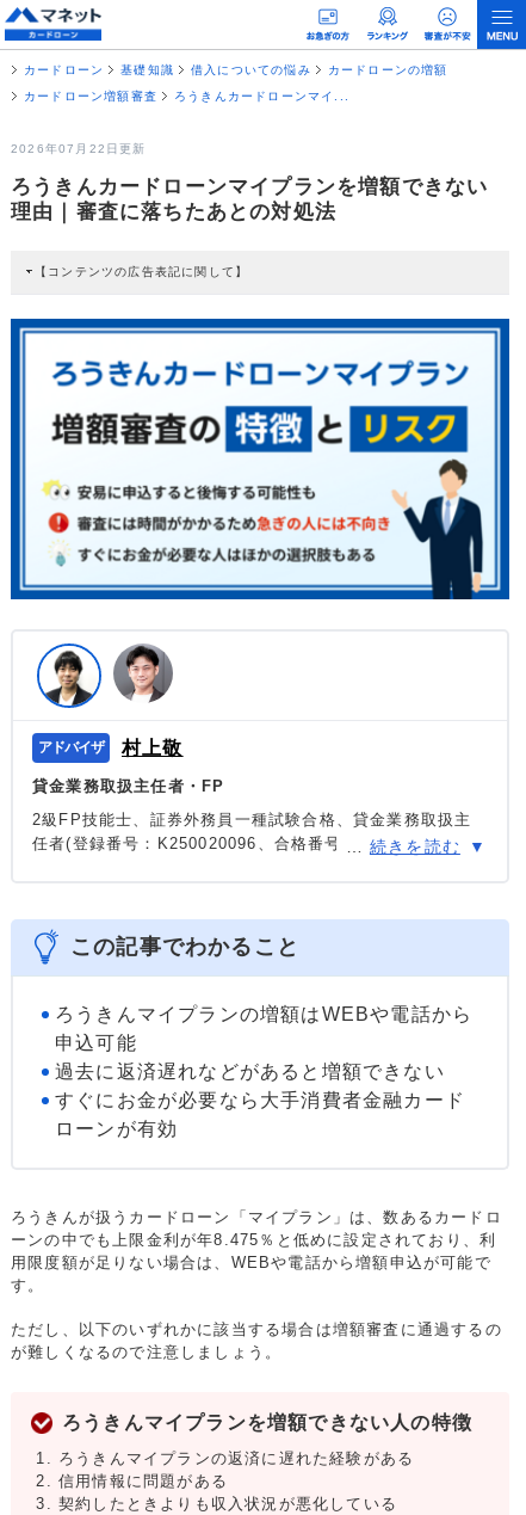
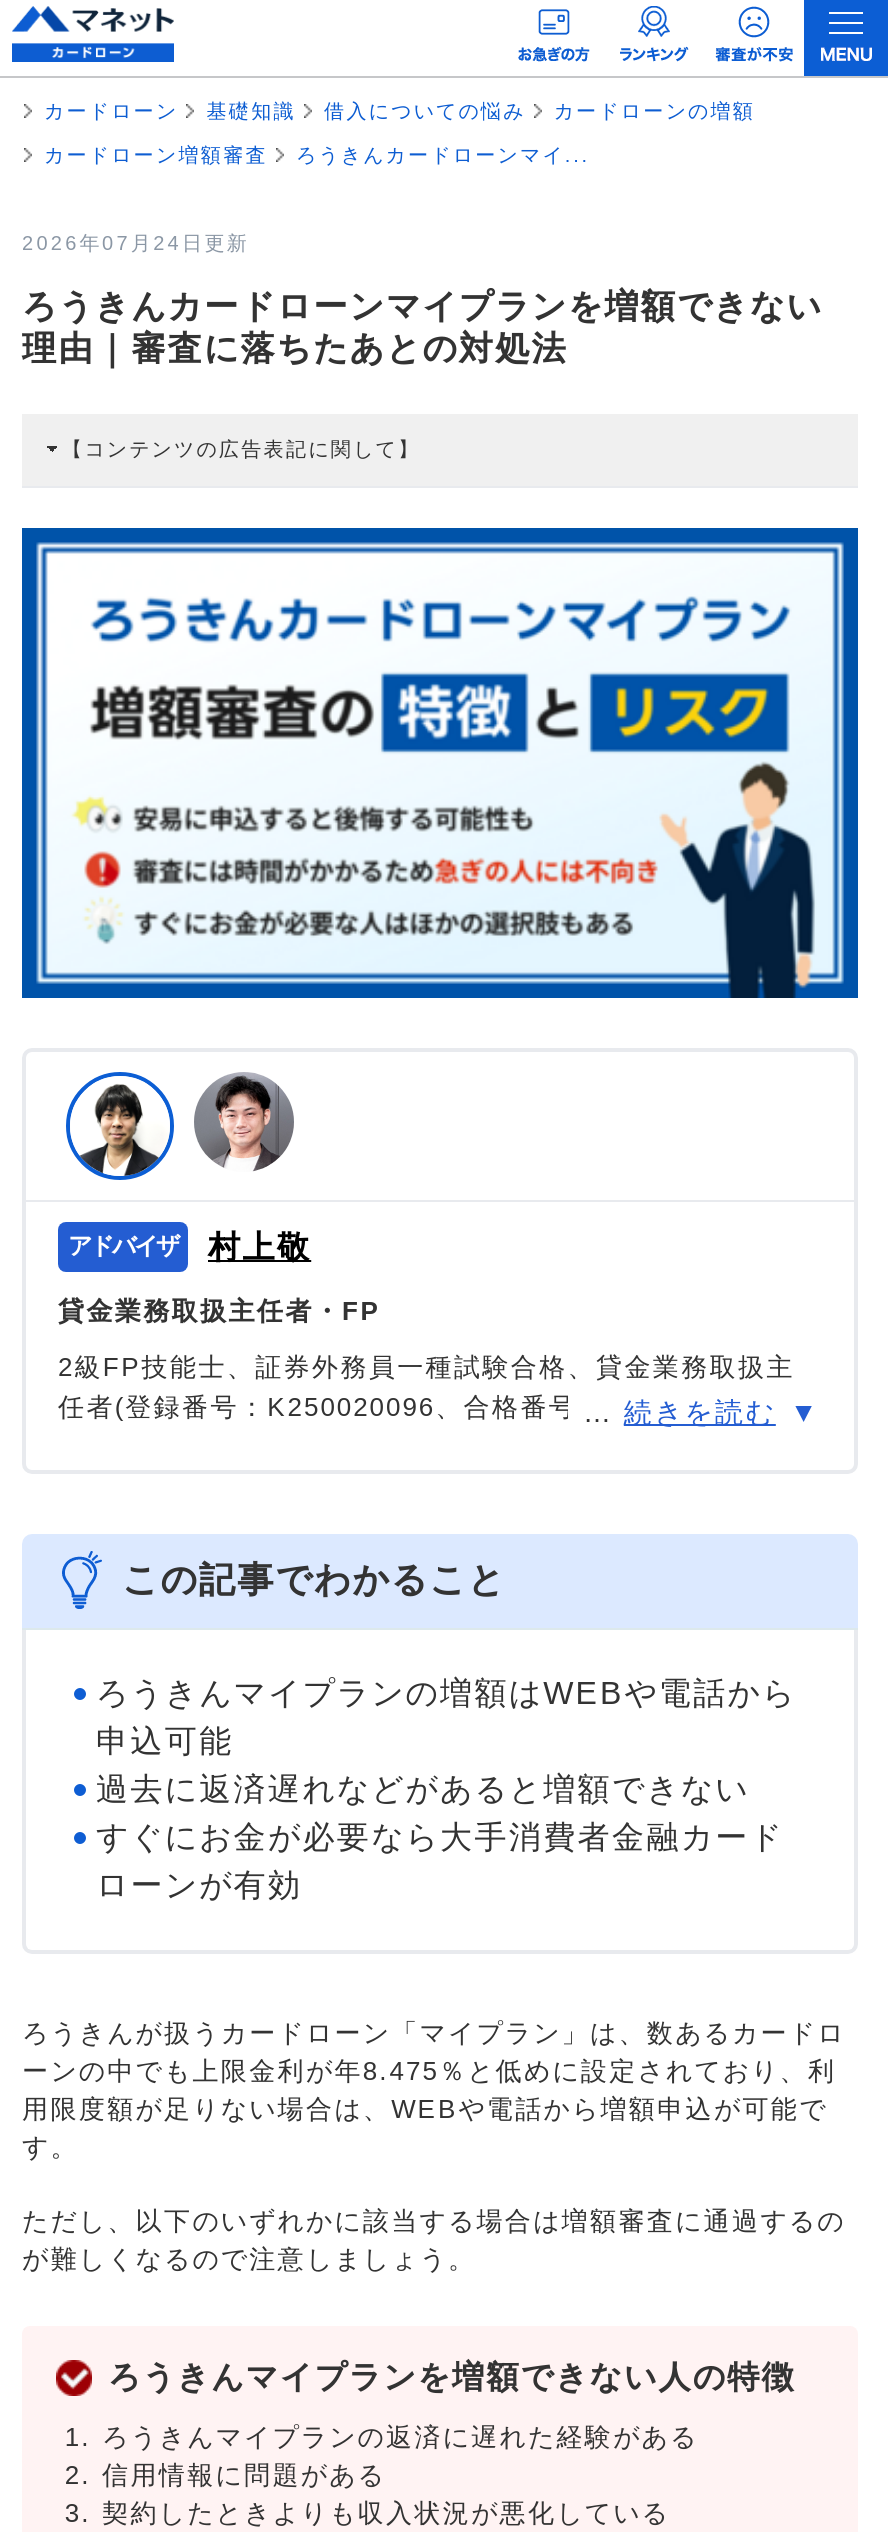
[11,142,146,155] 2026年07月22日更新 -> [22,232,249,254] 2026年07月24日更新

